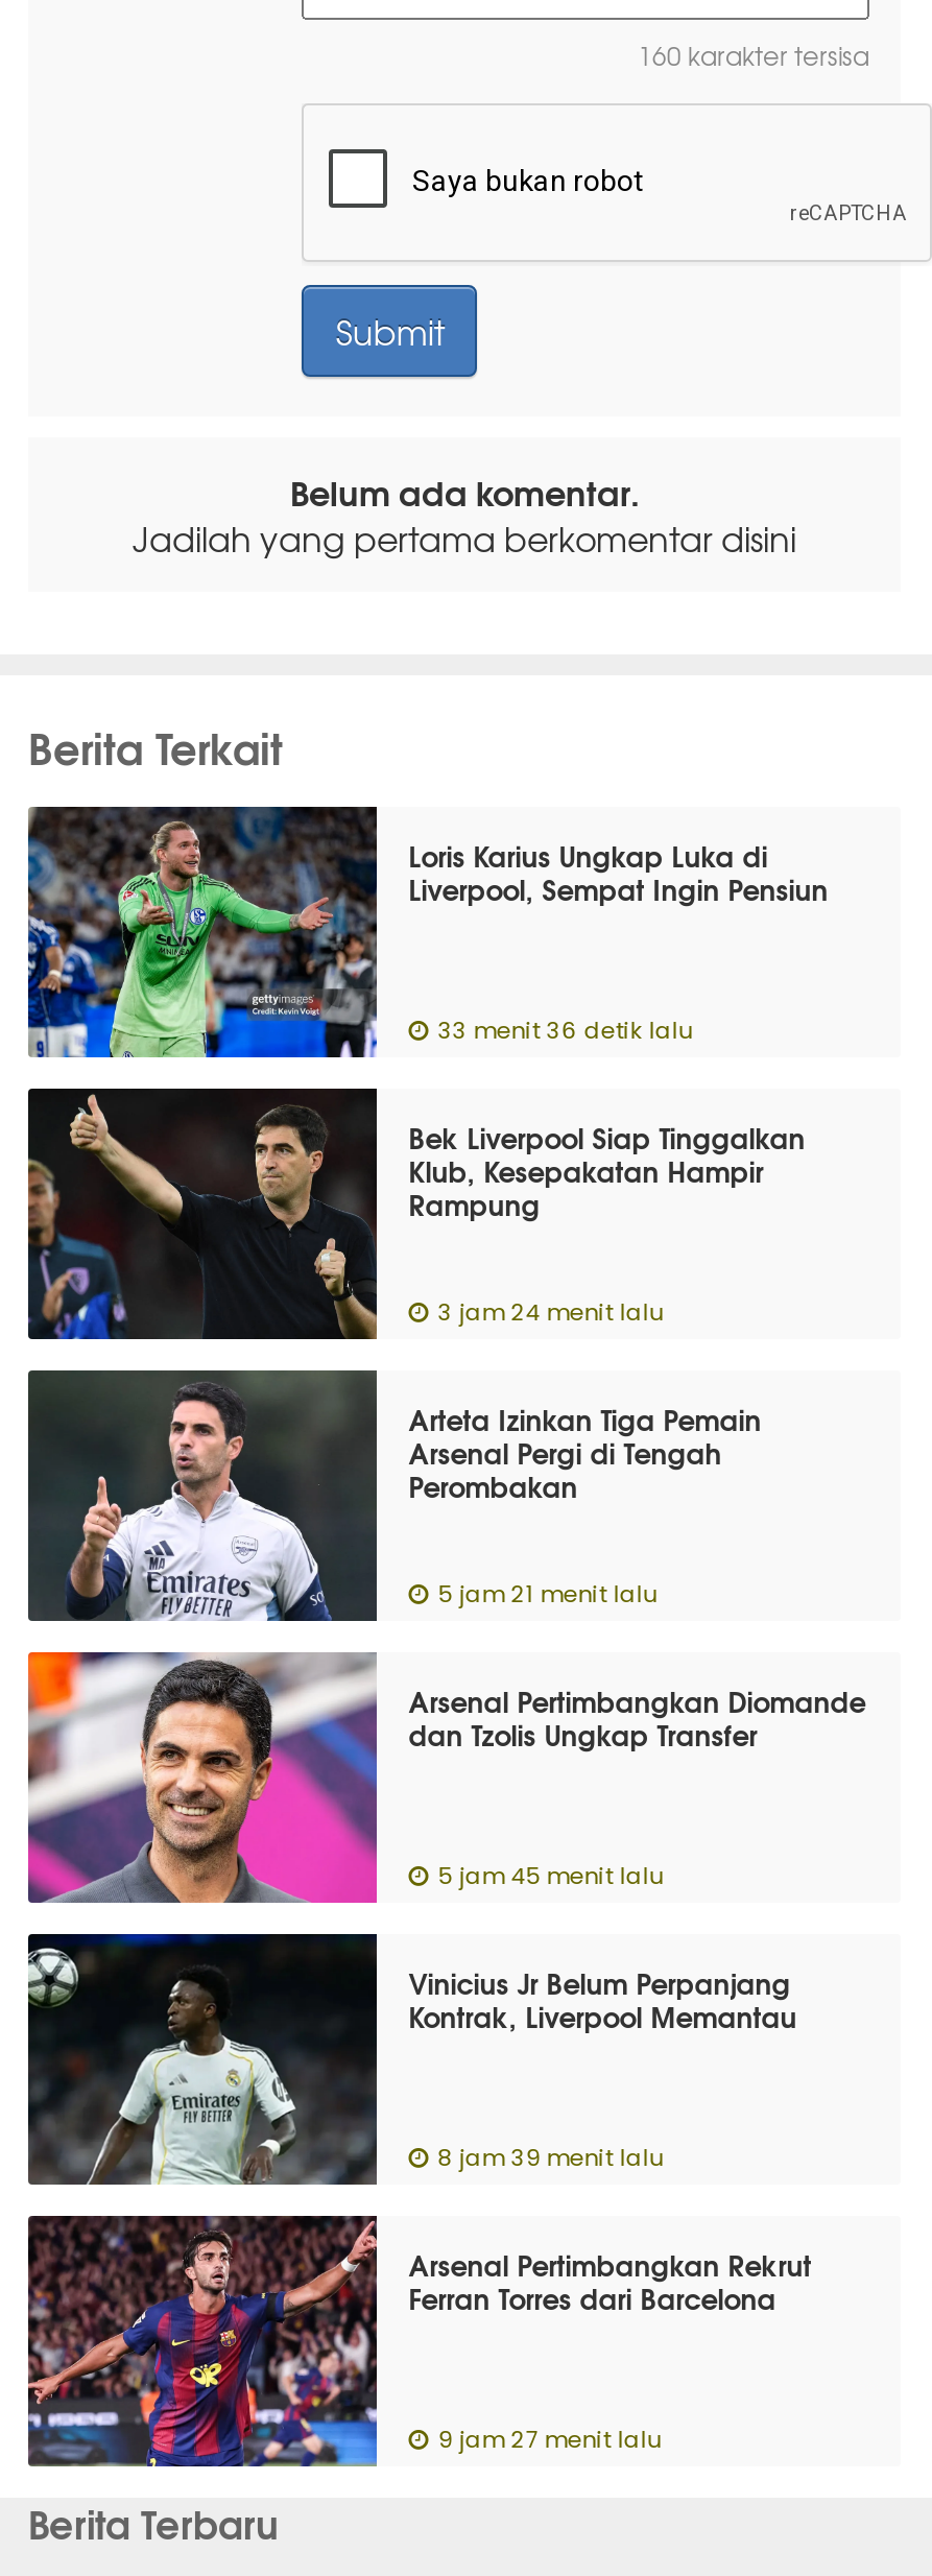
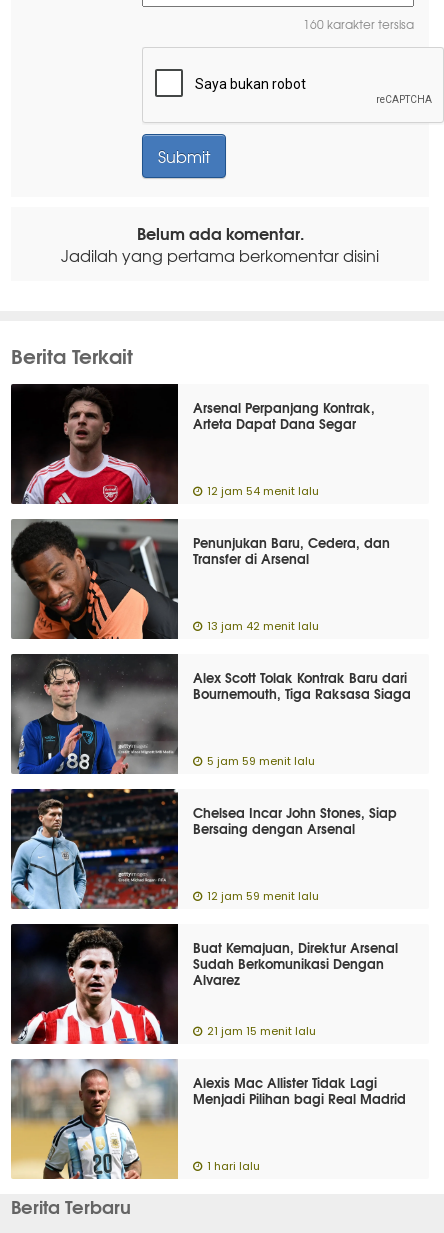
[26,807,828,1059] [image] | Loris Karius Ungkap Luka di | Liverpool, Sempat Ingin Pensiun -> [10,384,375,505] [image] | Arsenal Perpanjang Kontrak, | Arteta Dapat Dana Segar
[438,1020,692,1043] 33 menit 36 detik lalu -> [207,486,319,497] 12 jam 54 menit lalu
[28,1087,805,1341] [image] | Bek Liverpool Siap Tinggalkan | Klub, Kesepakatan Hampir | Rampung -> [11,518,390,640] [image] | Penunjukan Baru, Cedera, dan | Transfer di Arsenal
[438,1302,663,1325] 3 jam 24 menit lalu -> [207,621,319,632] 13 jam 42 menit lalu
[28,1370,761,1621] [image] | Arteta Izinkan Tiga Pemain | Arsenal Pergi di Tengah | Perombakan -> [11,655,411,775] [image] | Alex Scott Tolak Kontrak Baru dari | Bournemouth, Tiga Raksasa Siaga
[438,1583,657,1606] 5 jam 21 menit lalu -> [207,756,315,767] 5 jam 59 menit lalu
[26,1650,866,1905] [image] | Arsenal Pertimbangkan Diomande | dan Tzolis Ungkap Transfer -> [10,788,397,910] [image] | Chelsea Incar John Stones, Siap | Bersaing dengan Arsenal
[438,1865,663,1888] 5 jam 45 menit lalu -> [207,891,319,902] 12 jam 59 menit lalu
[26,1932,797,2187] [image] | Vinicius Jr Belum Perpanjang | Kontrak, Liverpool Memantau -> [10,923,398,1045] [image] | Buat Kemajuan, Direktur Arsenal | Sudah Berkomunikasi Dengan | Alvarez
[438,2147,663,2170] 8 jam 39 menit lalu -> [207,1026,316,1037] 21 jam 15 menit lalu
[26,2214,811,2468] [image] | Arsenal Pertimbangkan Rekrut | Ferran Torres dari Barcelona -> [10,1059,406,1180] [image] | Alexis Mac Allister Tidak Lagi | Menjadi Pilihan bagi Real Madrid
[438,2429,661,2452] 9 jam 27 menit lalu -> [207,1161,260,1172] 1 hari lalu

